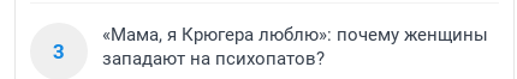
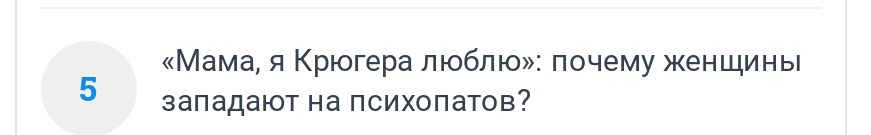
[53,37,325,69] 3 западают на психопатов? -> [79,64,531,118] 5 западают на психопатов?

